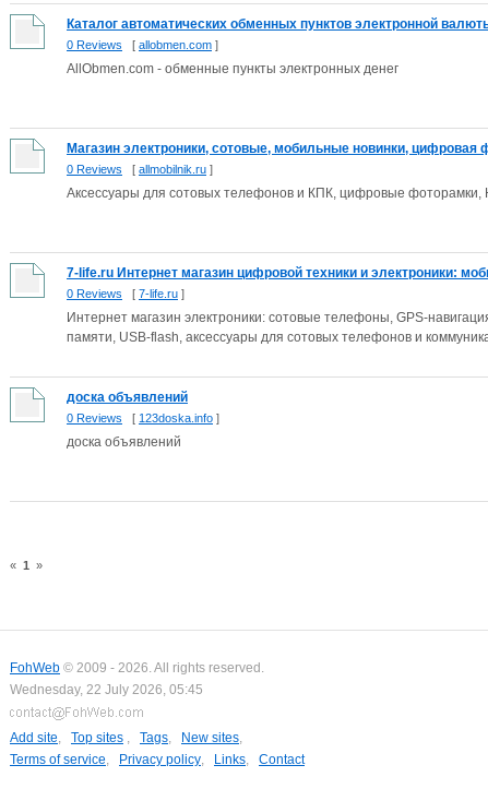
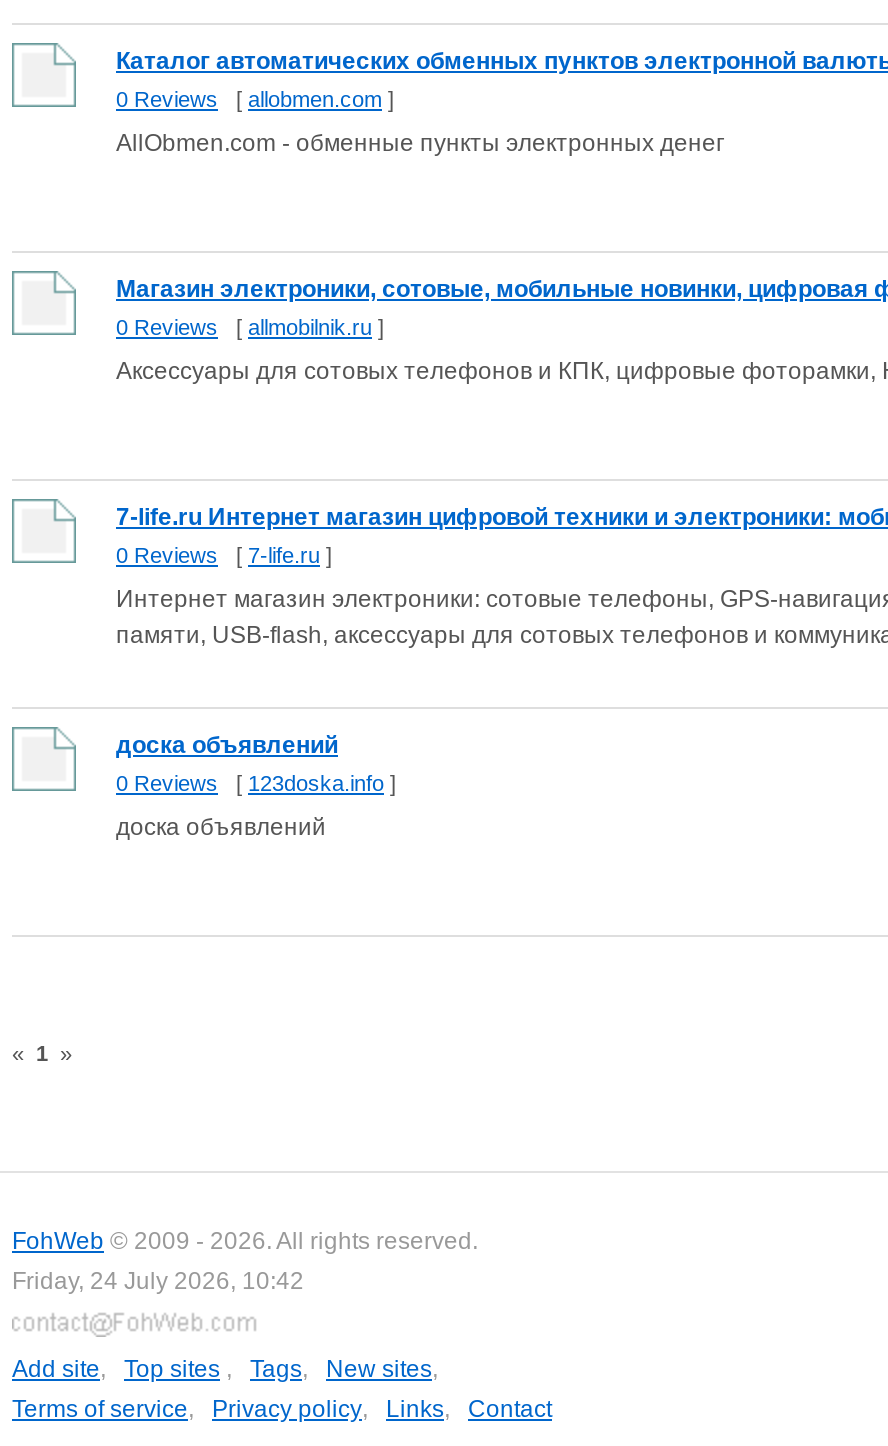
[10,682,203,697] Wednesday, 22 July 2026, 05:45 -> [12,1267,304,1295] Friday, 24 July 2026, 10:42

